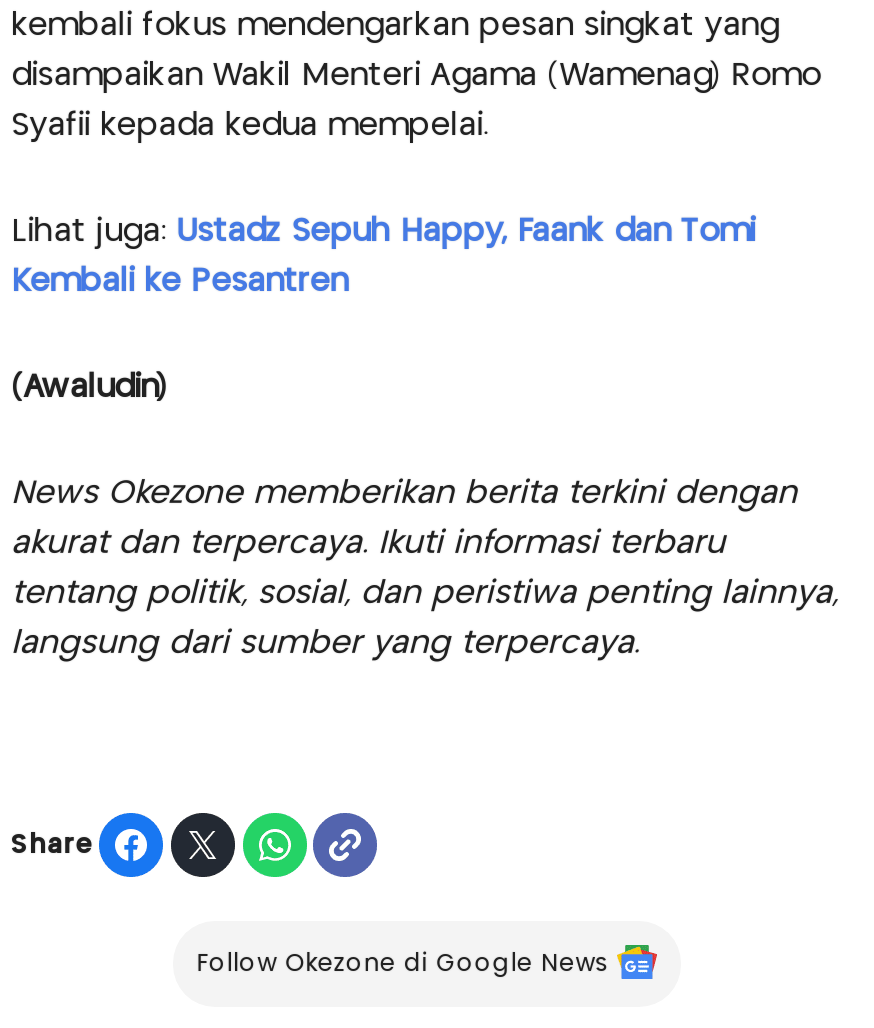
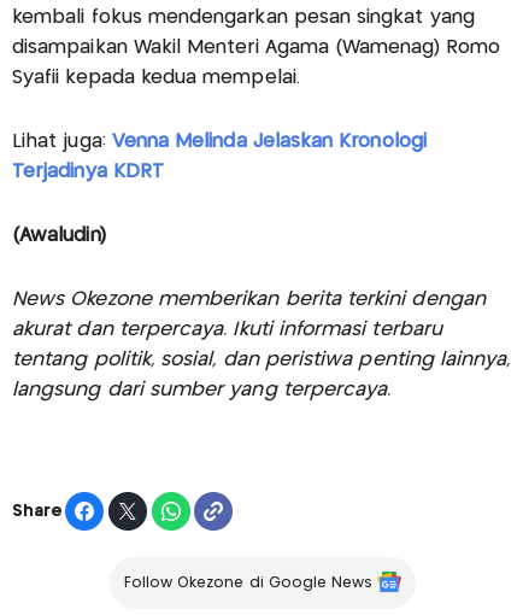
[11,217,755,247] Lihat juga: Ustadz Sepuh Happy, Faank dan Tomi -> [12,133,426,151] Lihat juga: Venna Melinda Jelaskan Kronologi
[11,267,348,297] Kembali ke Pesantren -> [12,163,164,181] Terjadinya KDRT

